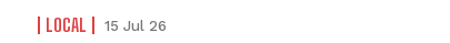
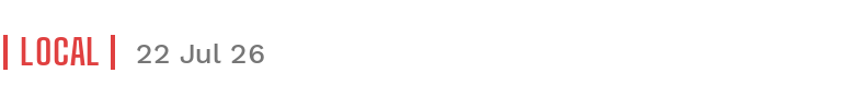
[46,14,167,35] LOCAL 15 Jul 26 -> [20,31,265,73] LOCAL 22 Jul 26

